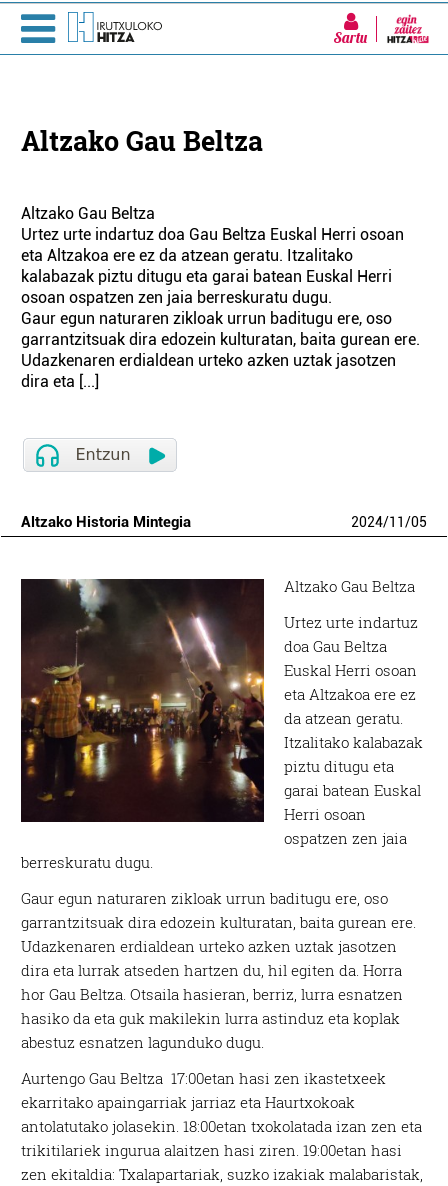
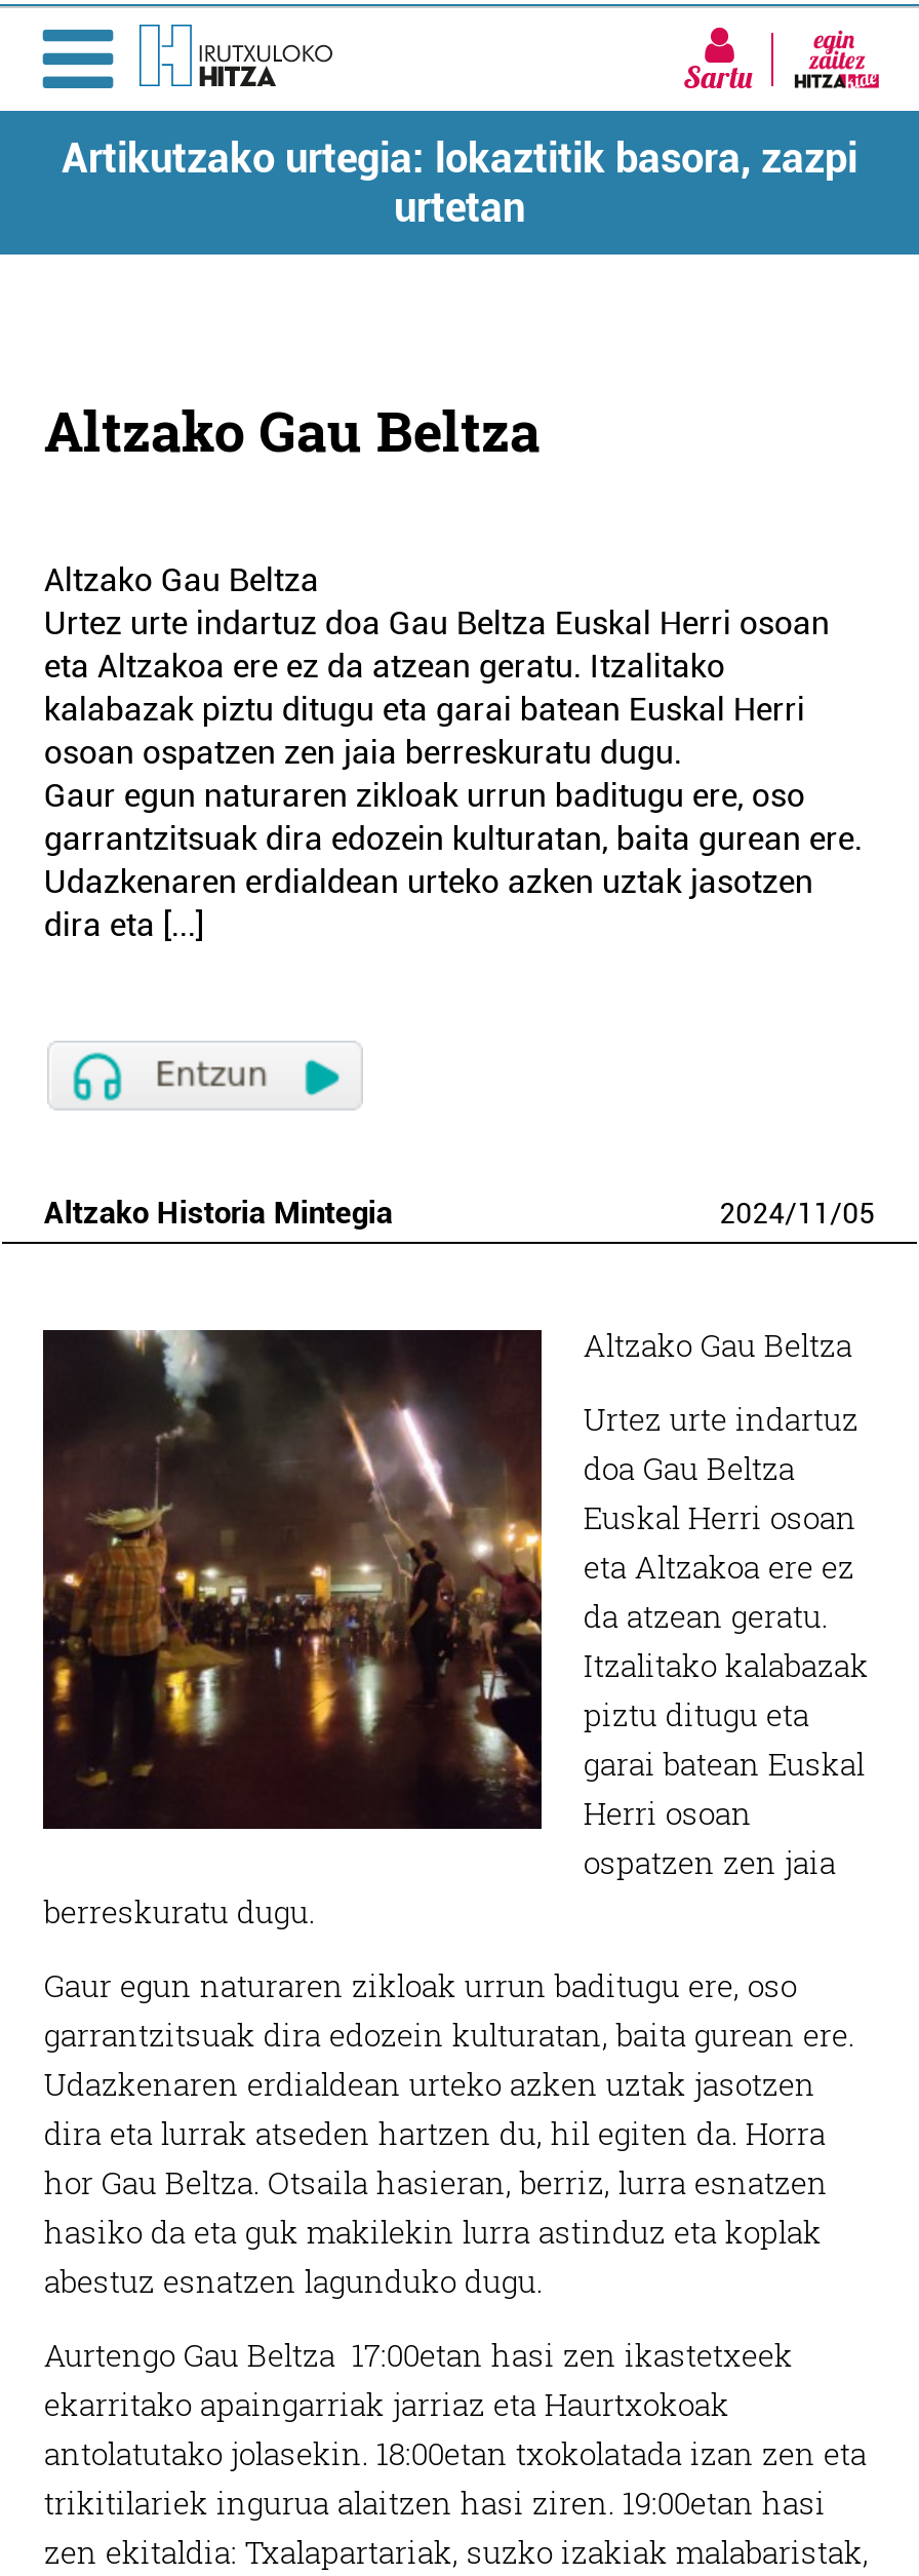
none -> [62,133,857,232] Artikutzako urtegia: lokaztitik basora, zazpi | urtetan

